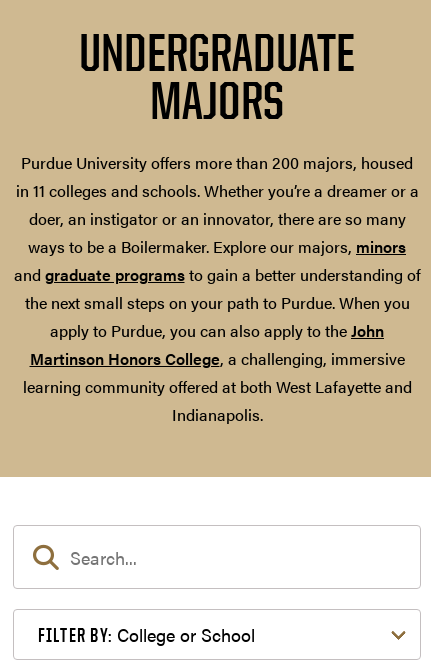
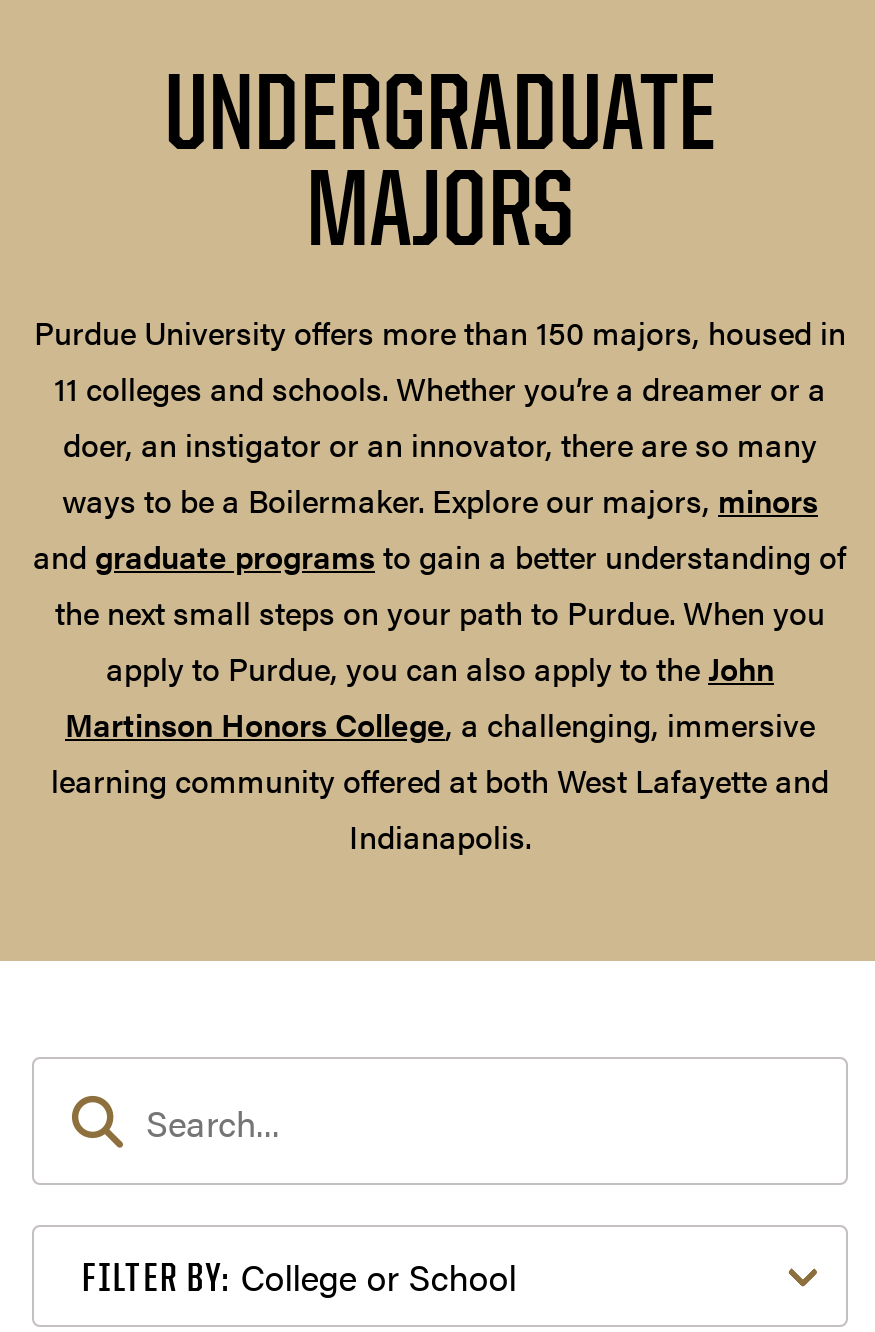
[15,151,418,202] Purdue University offers more than 200 majors, housed | in 11 colleges and schools. Whether you’re a dreamer or a -> [34,309,846,411] Purdue University offers more than 150 majors, housed in | 11 colleges and schools. Whether you’re a dreamer or a

